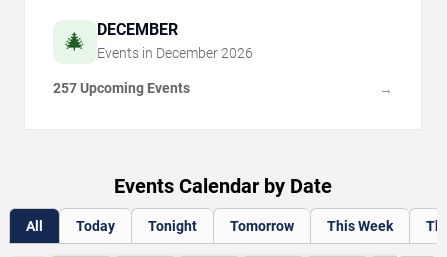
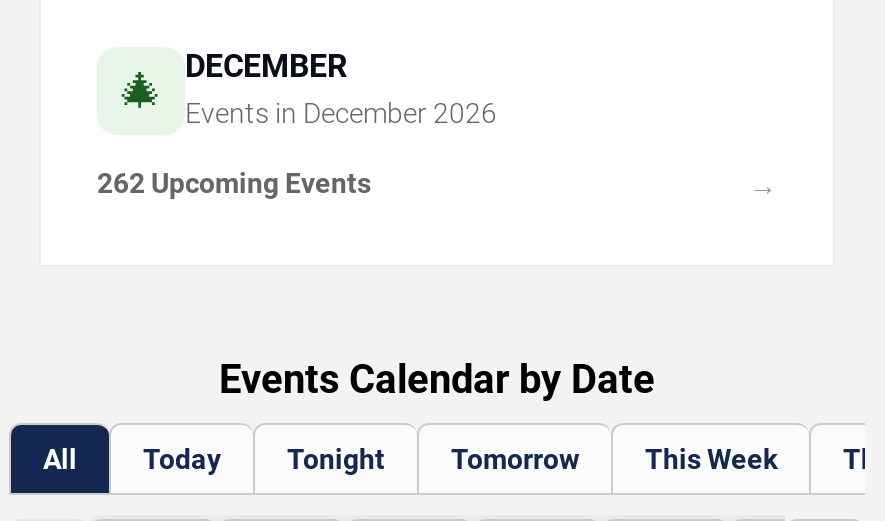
[53,80,190,96] 257 Upcoming Events -> [97,168,371,200] 262 Upcoming Events

